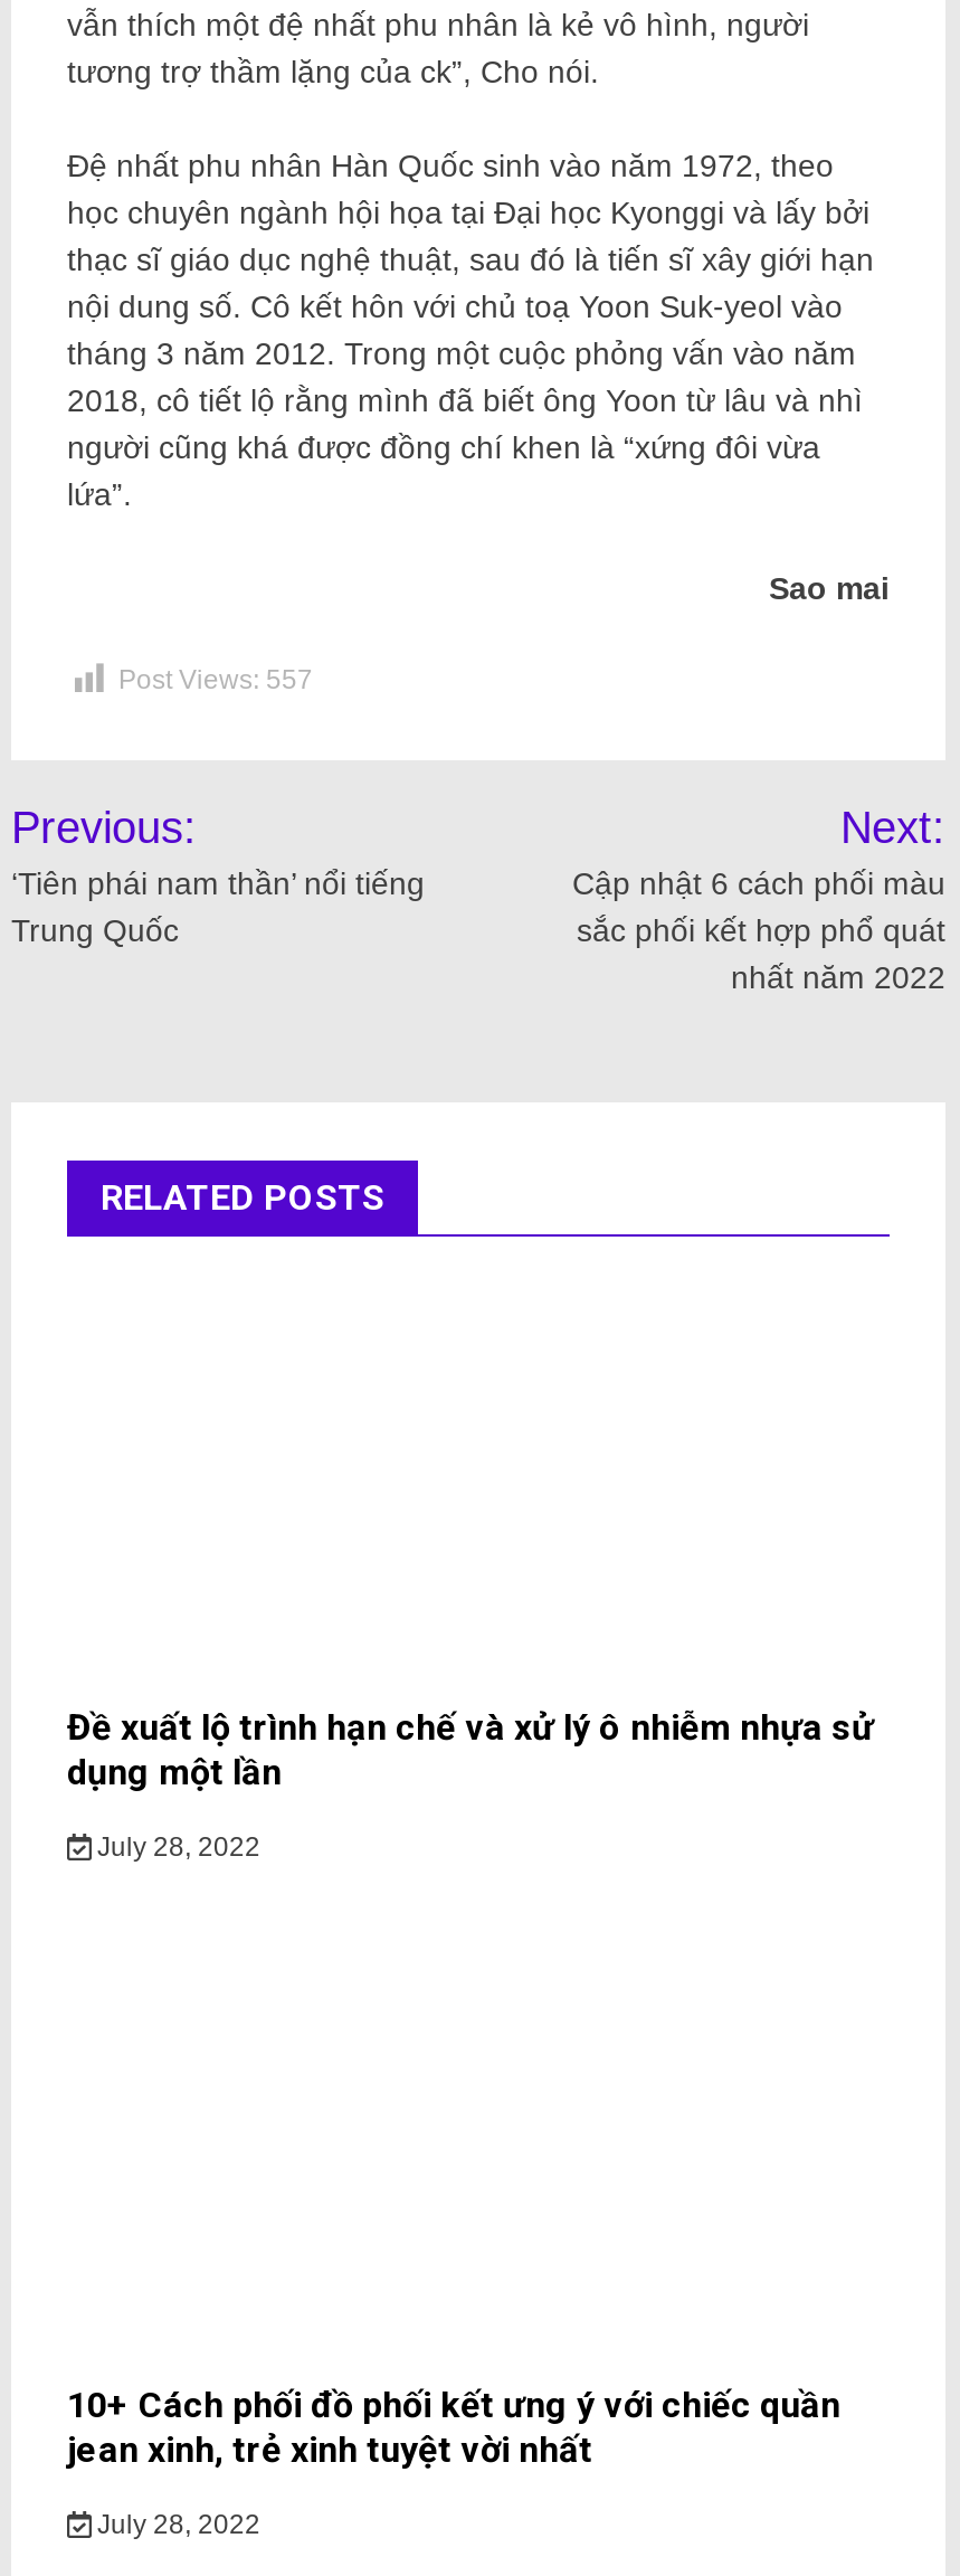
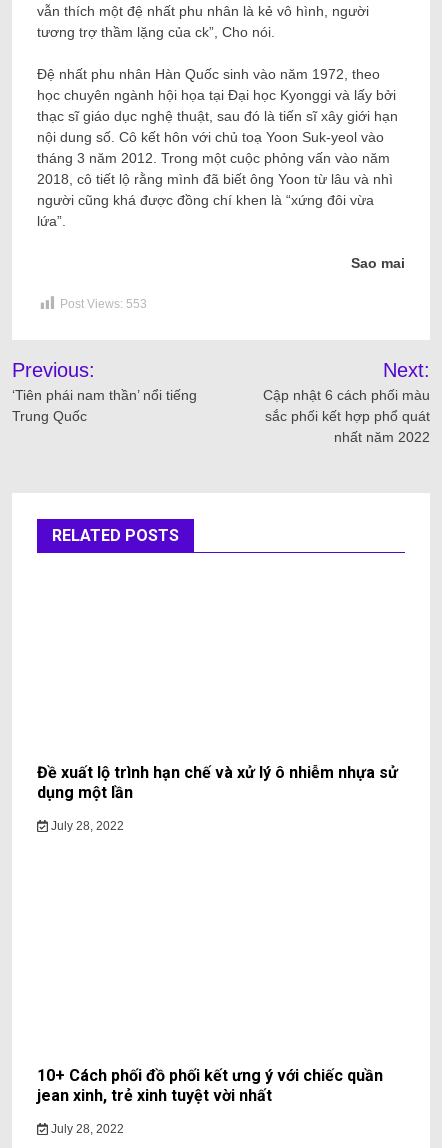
[118,665,313,697] Post Views: 557 -> [60,298,147,312] Post Views: 553

